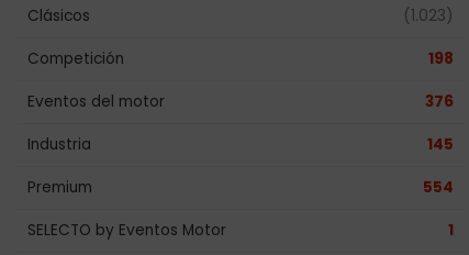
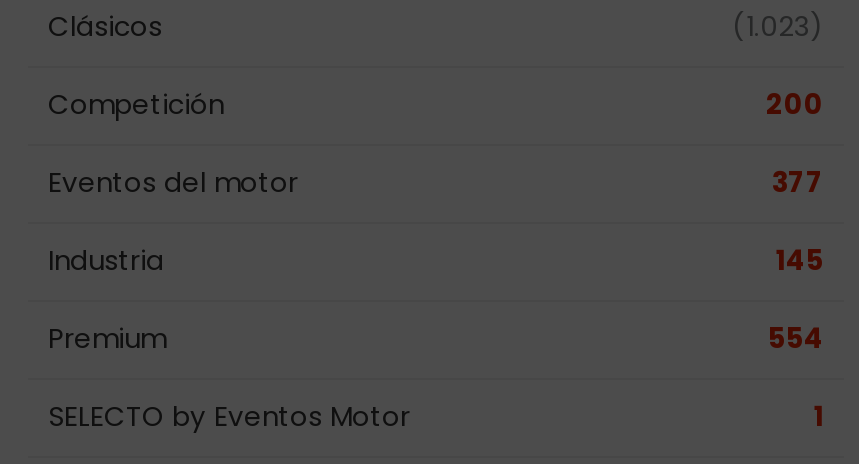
[428,49,454,70] 198 -> [766,87,824,125] 200
[425,92,454,113] 376 -> [772,165,824,203] 377

